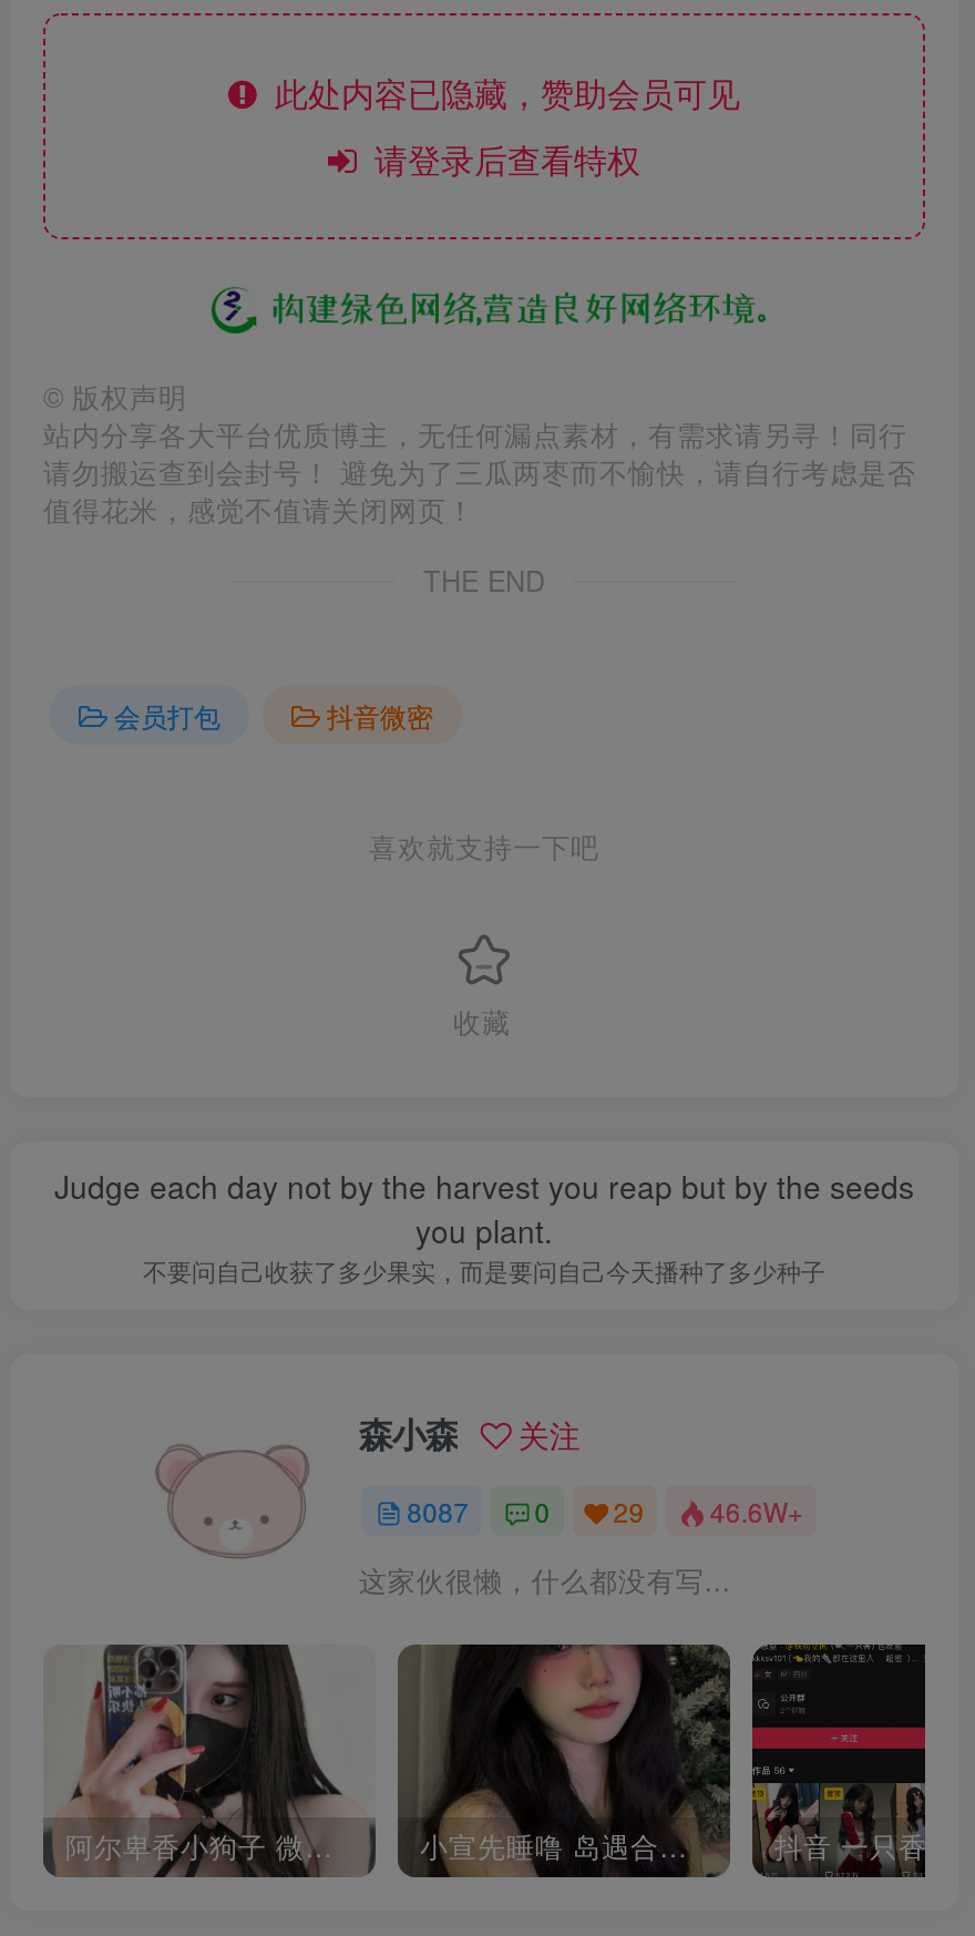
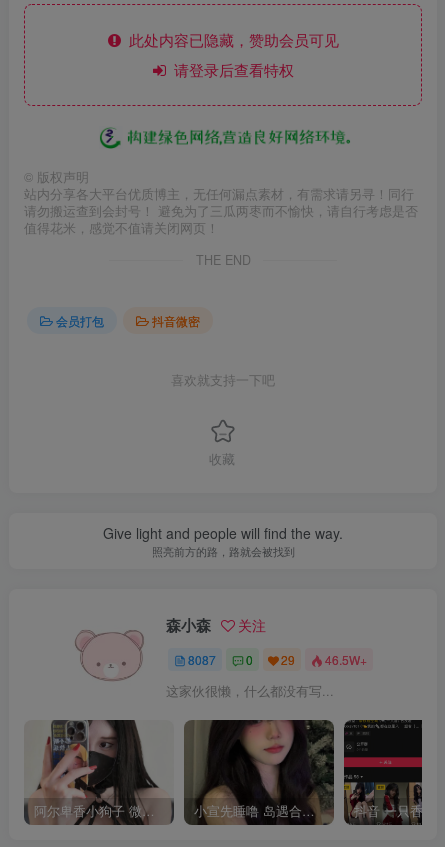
[54,1164,914,1288] Judge each day not by the harvest you reap but by the seeds | you plant. | 不要问自己收获了多少果实，而是要问自己今天播种了多少种子 -> [103,523,343,559] Give light and people will find the way. | 照亮前方的路，路就会被找到
[407,1491,803,1529] 8087 0 29 46.6W+ -> [188,651,367,668] 8087 0 29 46.5W+

